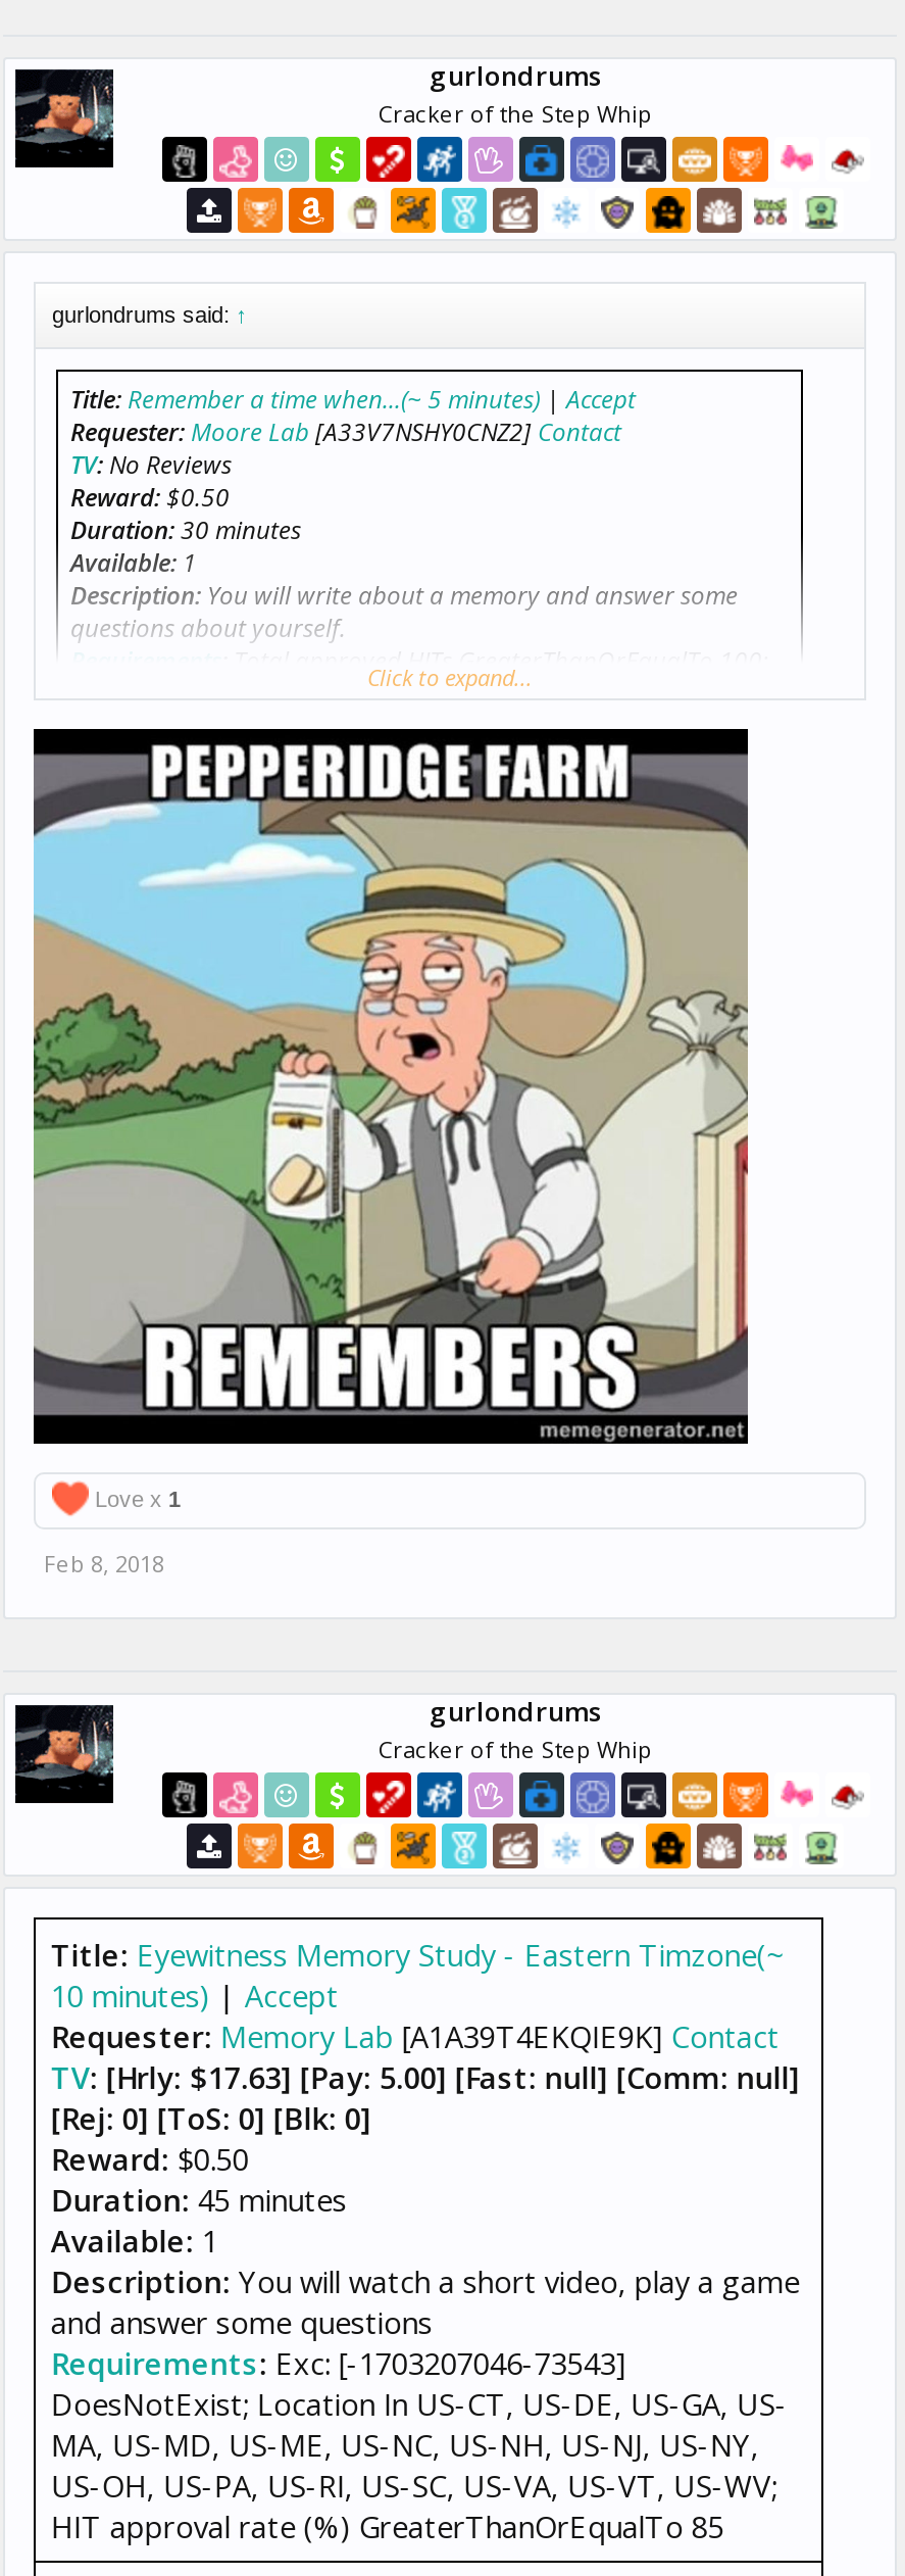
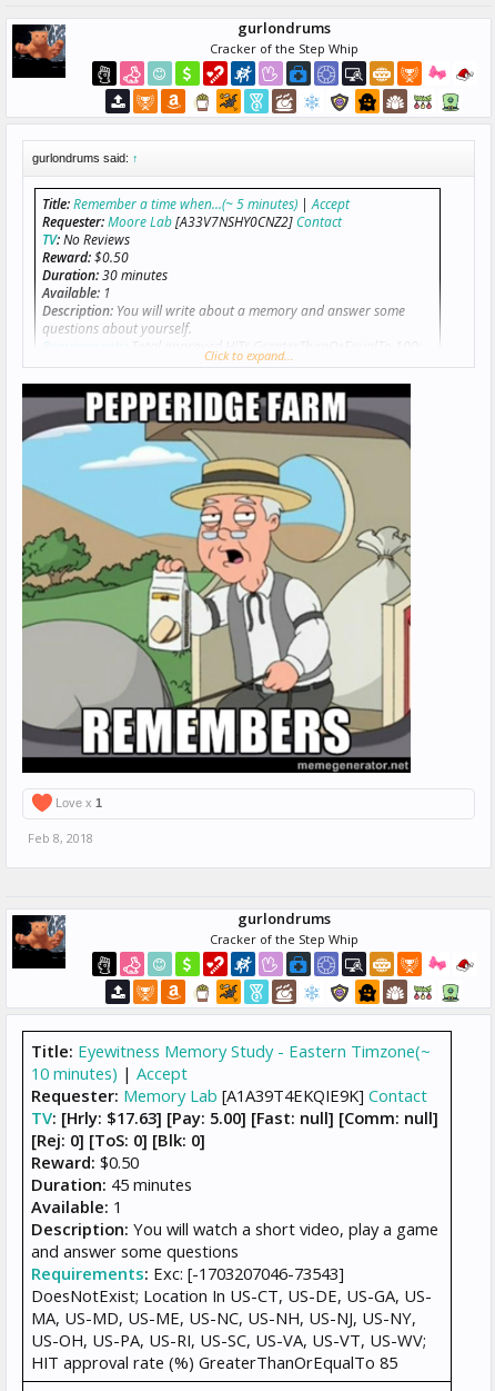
[15,69,113,145] [image] -> [13,24,65,64] [image]
[15,1705,113,1781] [image] -> [13,915,65,955] [image]

